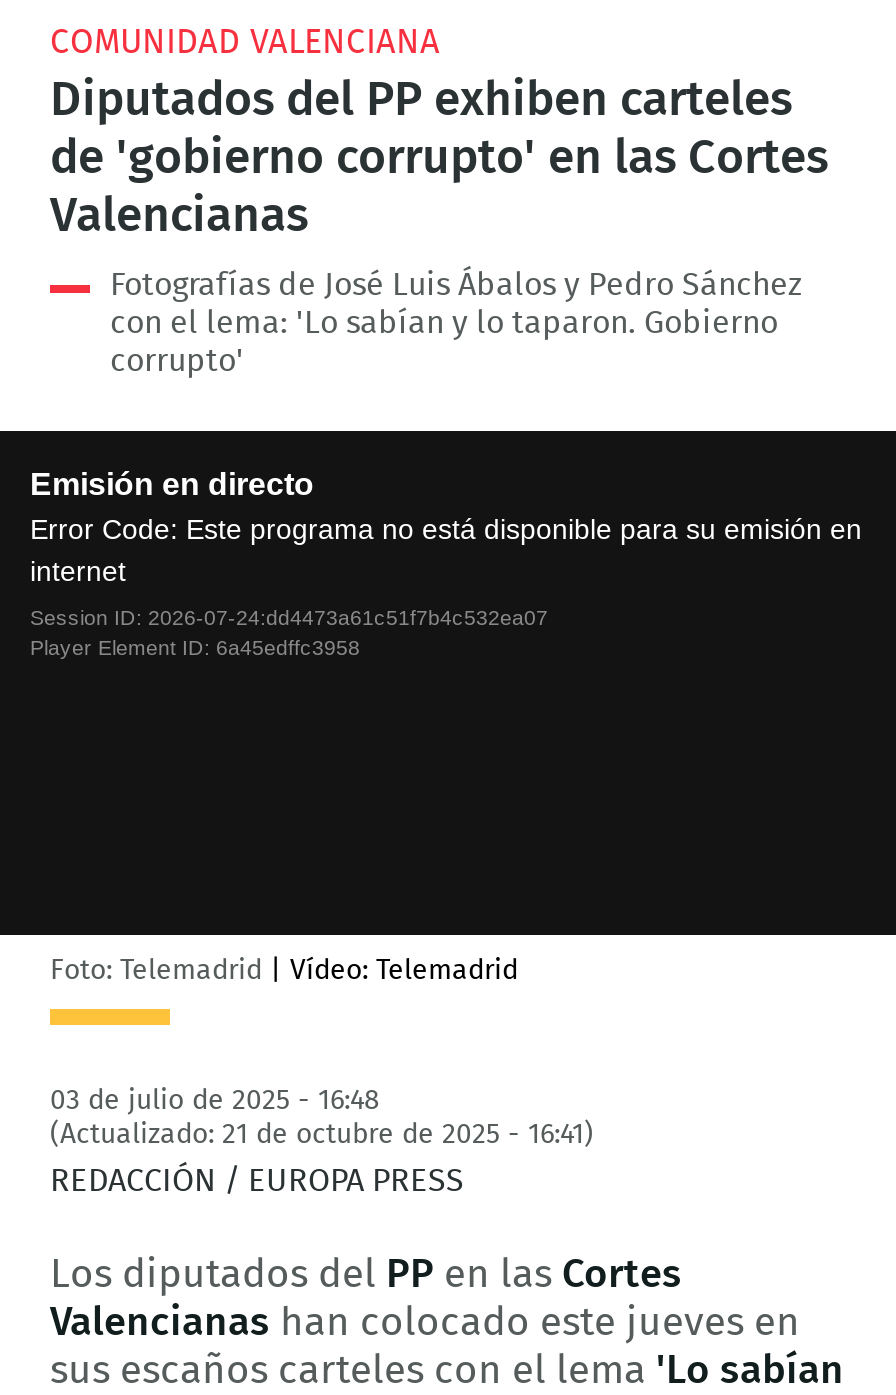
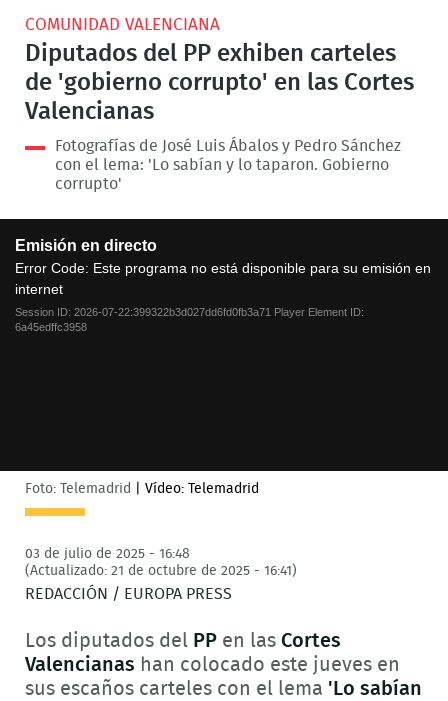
[30,605,548,659] Session ID: 2026-07-24:dd4473a61c51f7b4c532ea07 | Player Element ID: 6a45edffc3958 -> [15,306,364,333] Session ID: 2026-07-22:399322b3d027dd6fd0fb3a71 Player Element ID: | 6a45edffc3958

